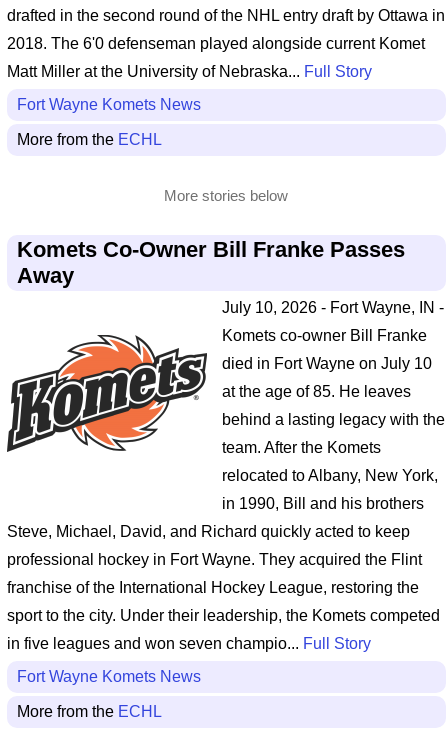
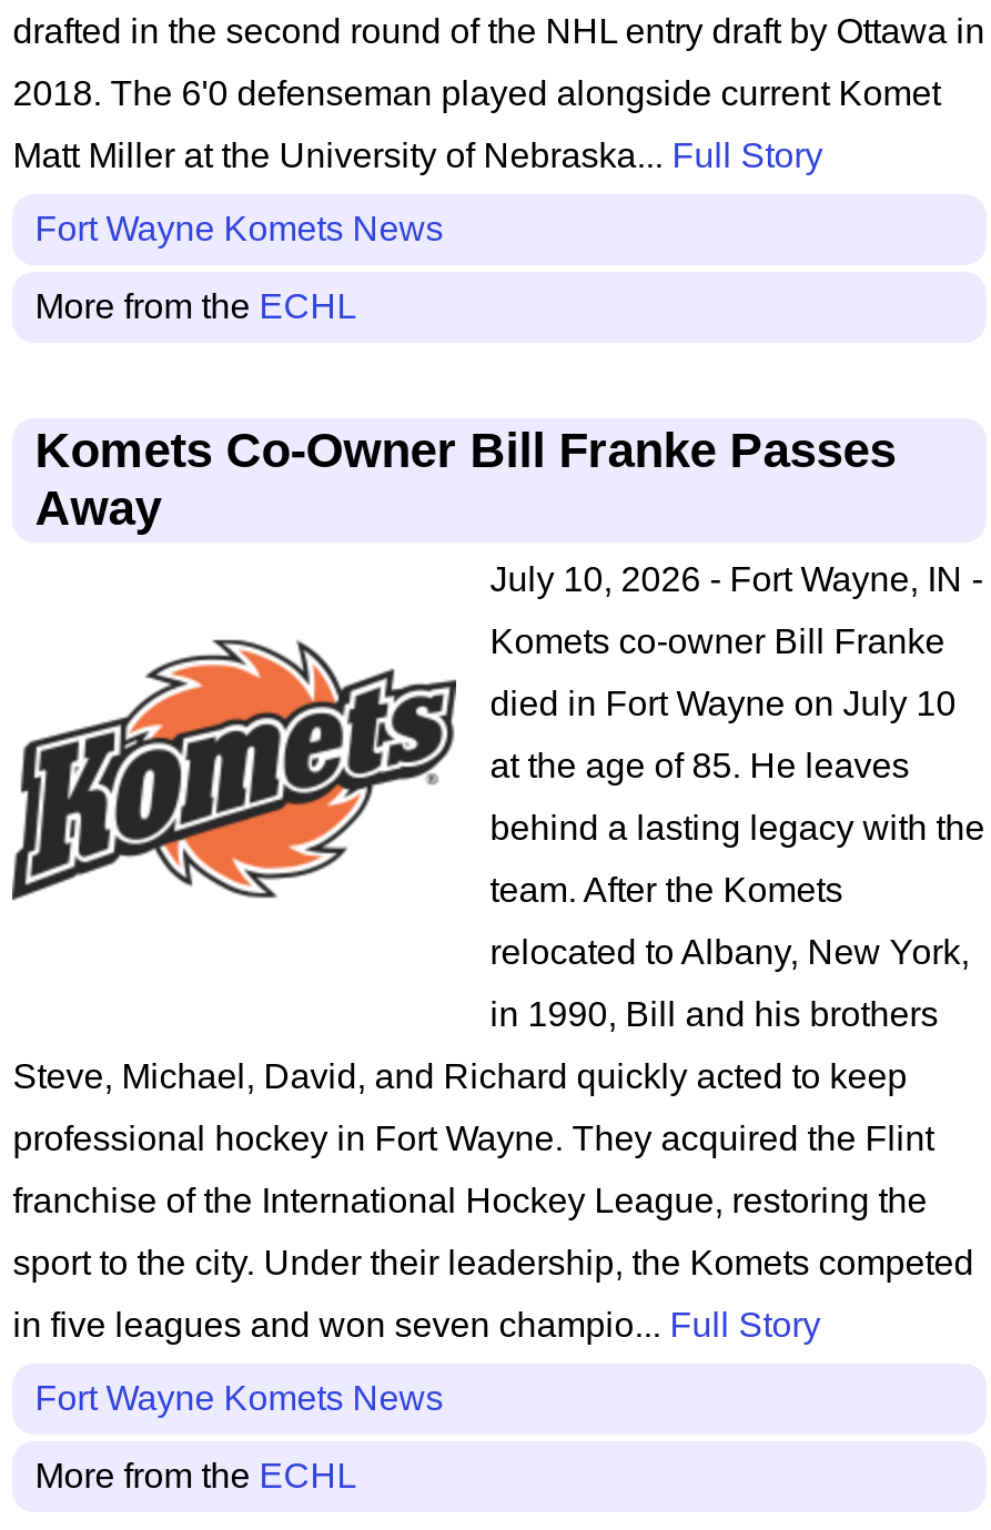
[164,187,288,204] More stories below -> none

